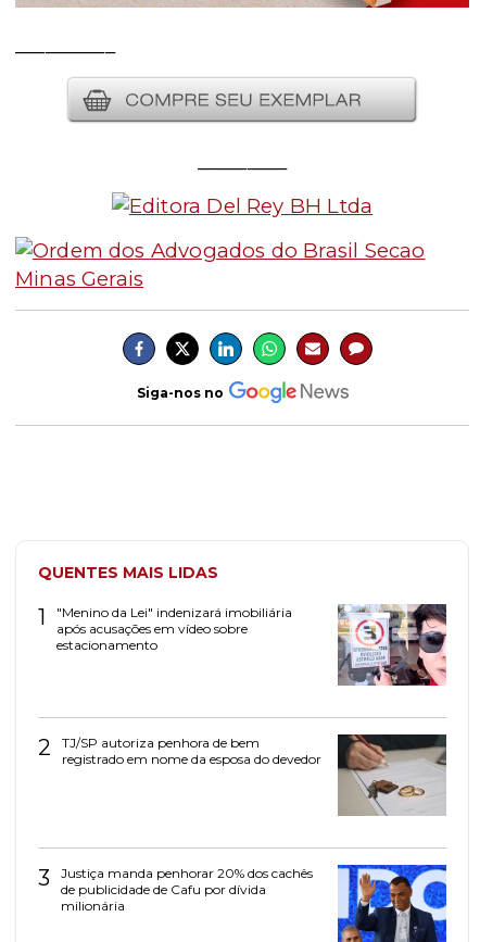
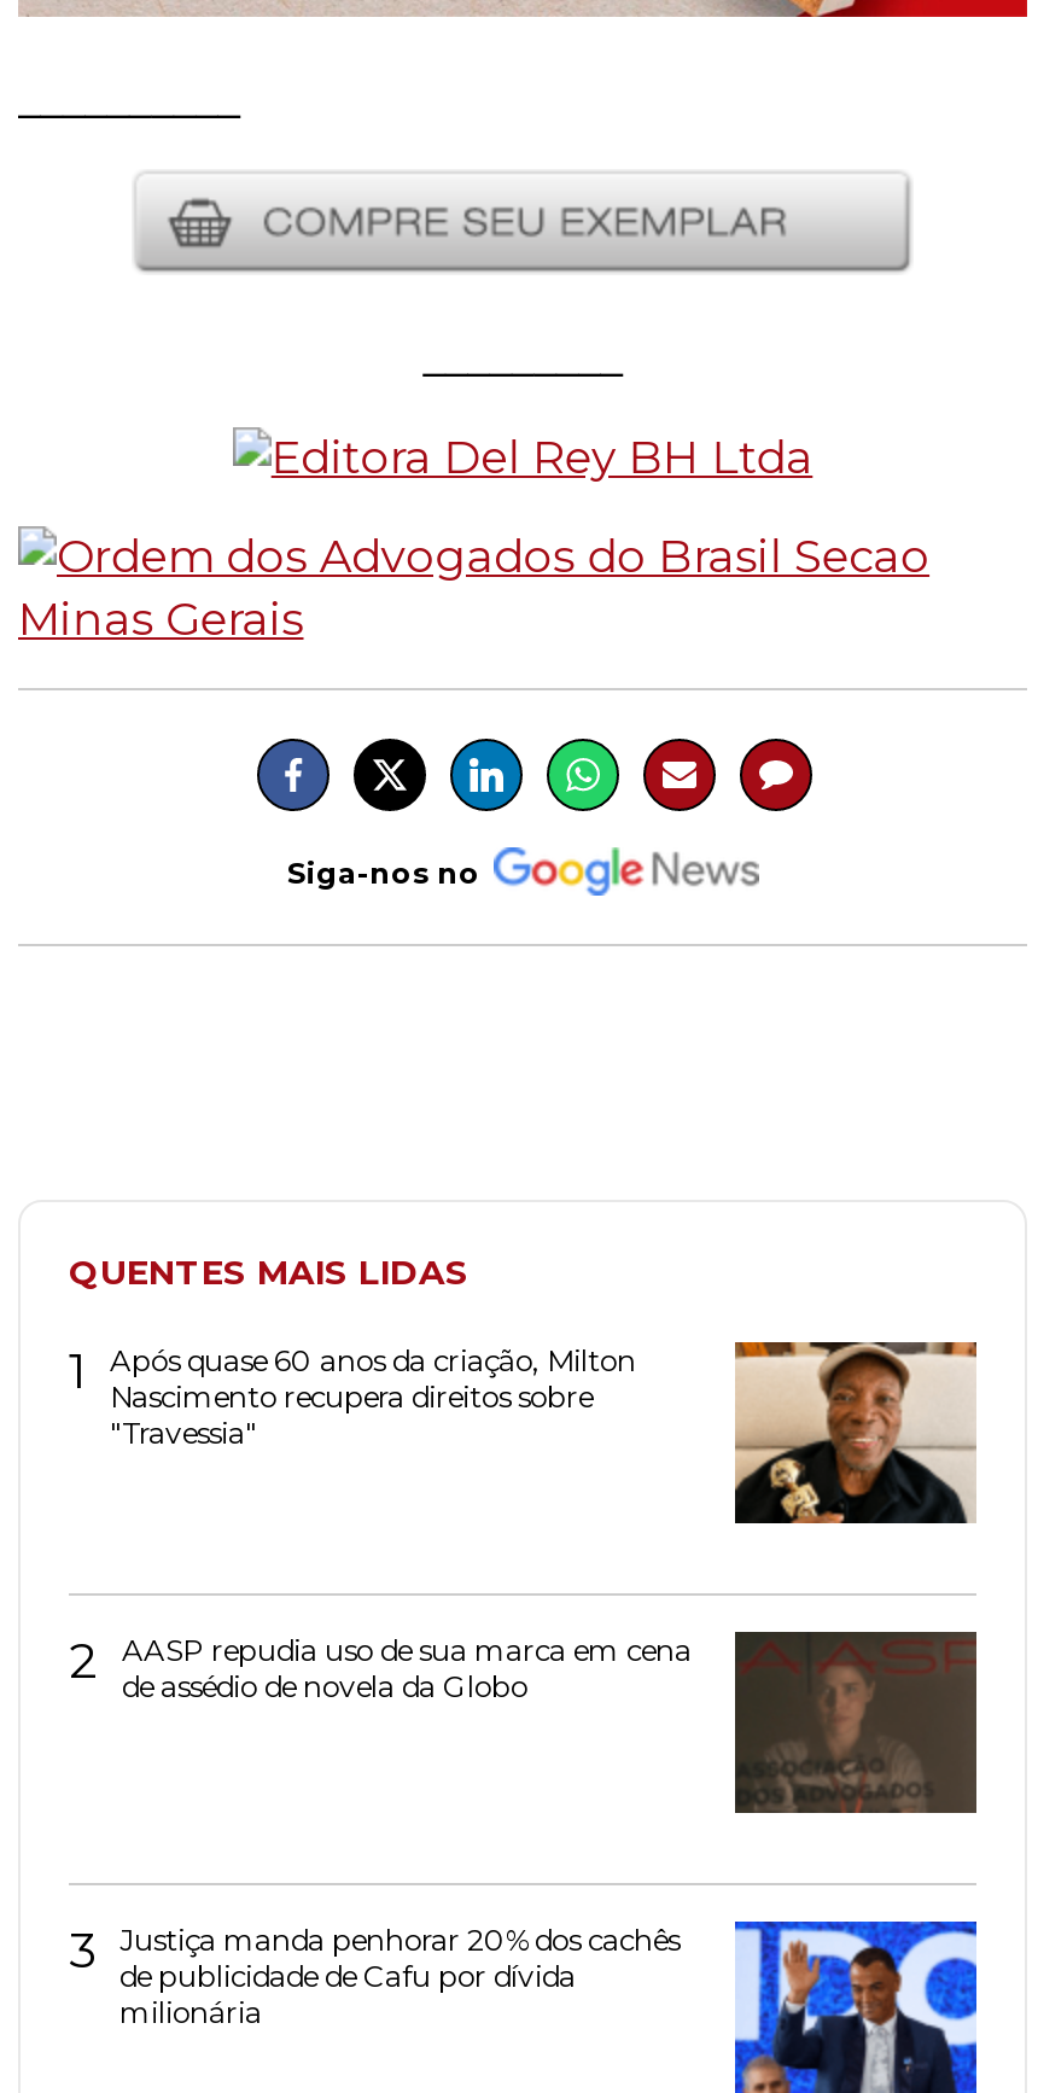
[56,604,292,653] "Menino da Lei" indenizará imobiliária | após acusações em vídeo sobre | estacionamento -> [110,1342,636,1451] Após quase 60 anos da criação, Milton | Nascimento recupera direitos sobre | "Travessia"
[337,603,447,687] [image] -> [735,1340,979,1526] [image]
[62,734,446,816] [image] | TJ/SP autoriza penhora de bem | registrado em nome da esposa do devedor -> [122,1632,976,1815] [image] | AASP repudia uso de sua marca em cena | de assédio de novela da Globo

